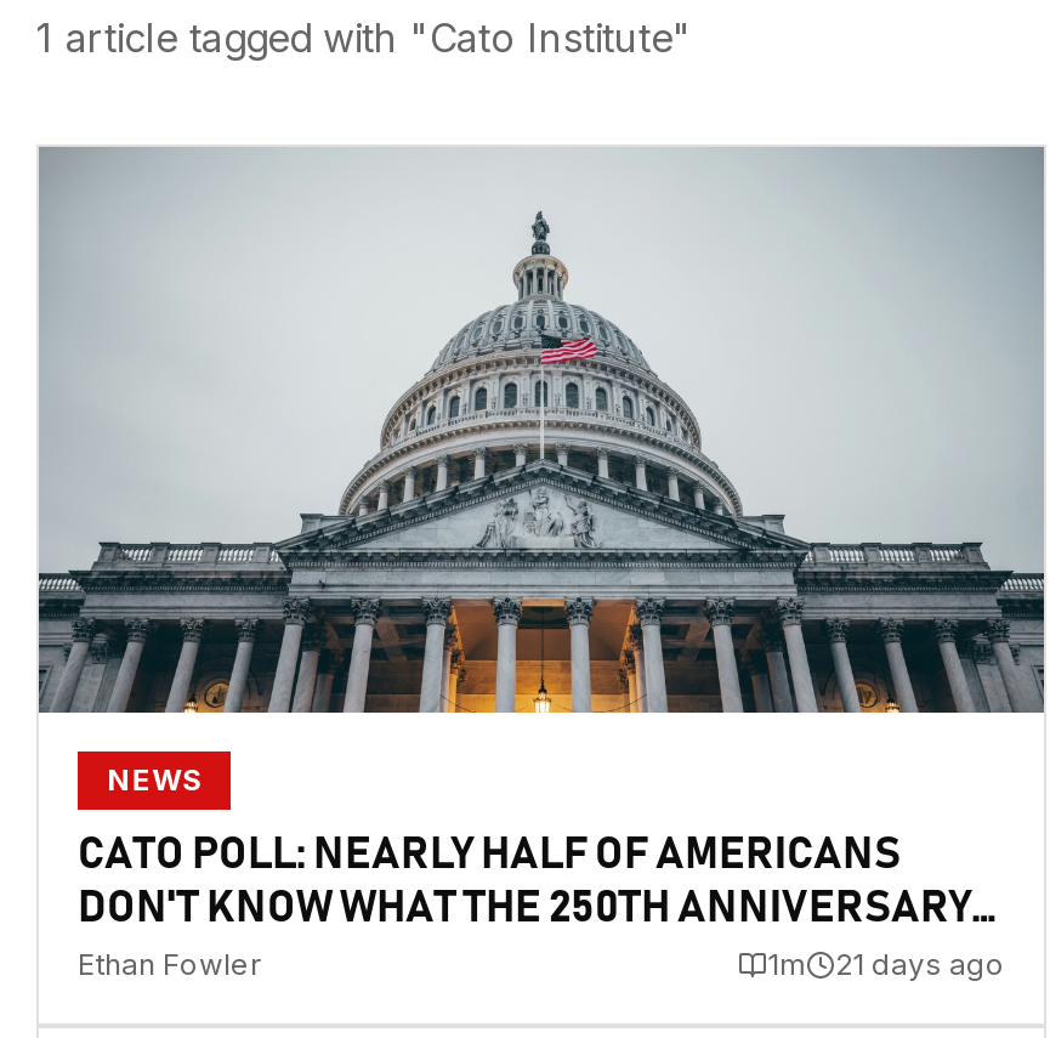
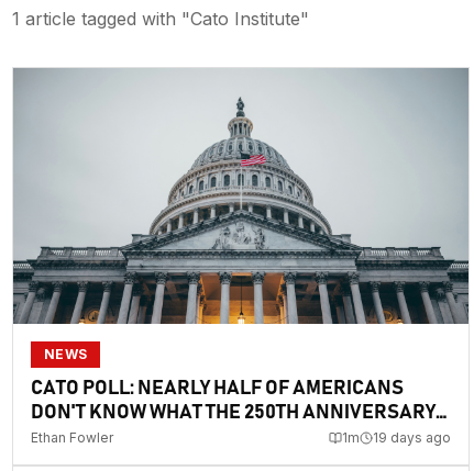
[767,945,1005,982] 1m 21 days ago -> [342,429,451,446] 1m 19 days ago

